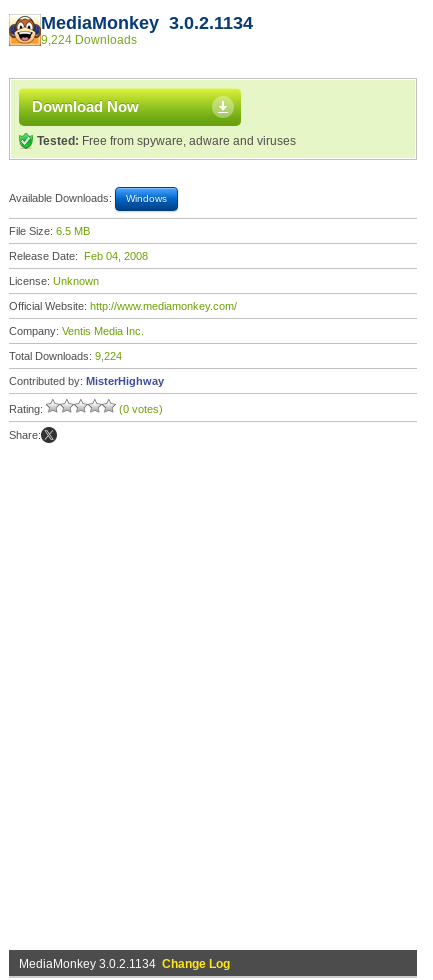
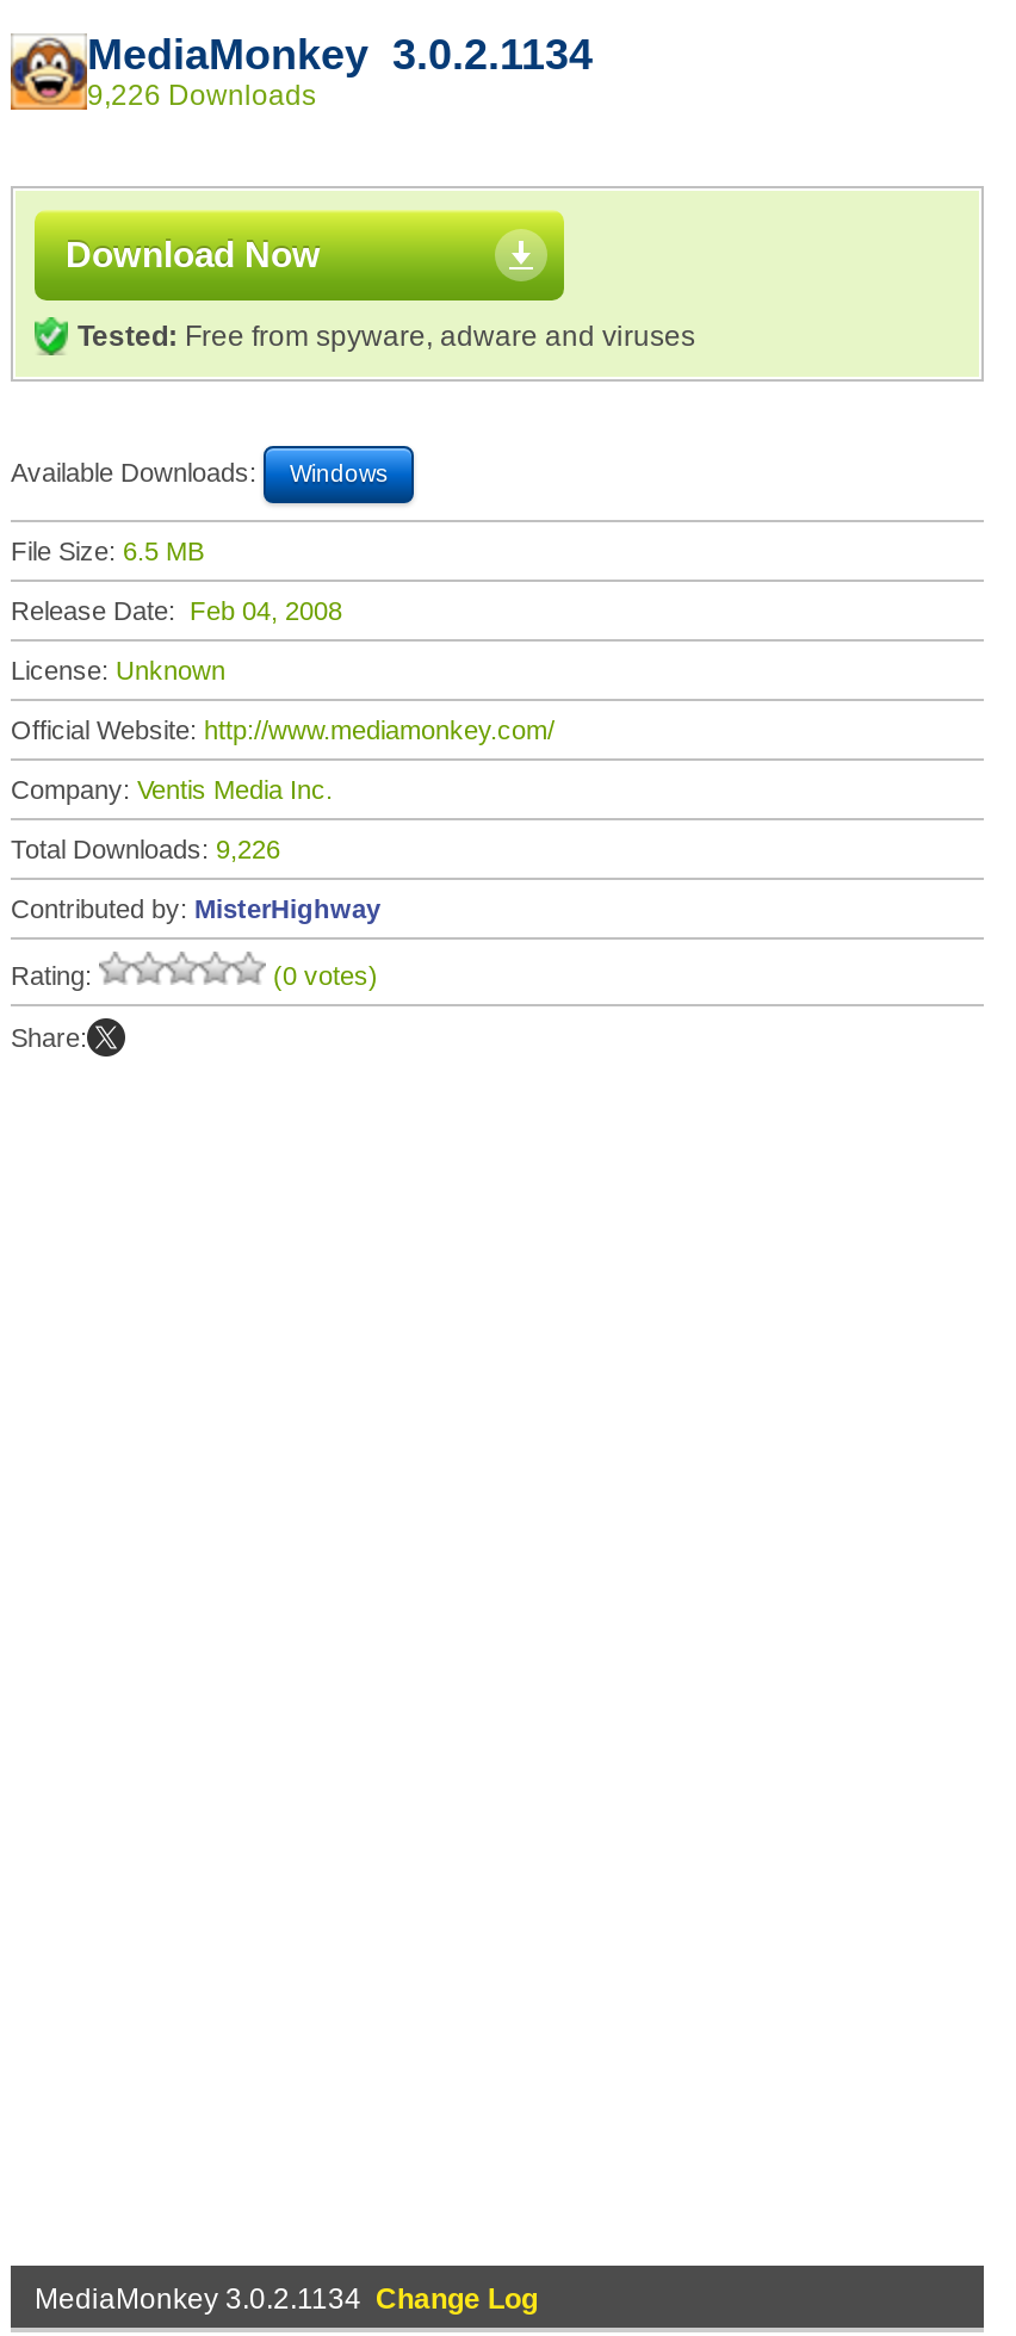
[41,33,137,47] 9,224 Downloads -> [87,79,316,112] 9,226 Downloads
[9,350,122,362] Total Downloads: 9,224 -> [11,835,280,863] Total Downloads: 9,226

